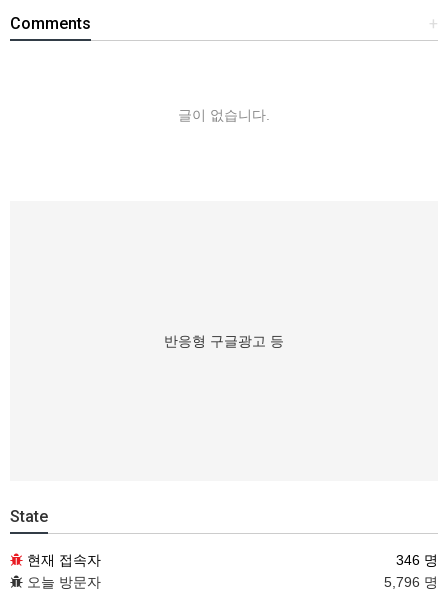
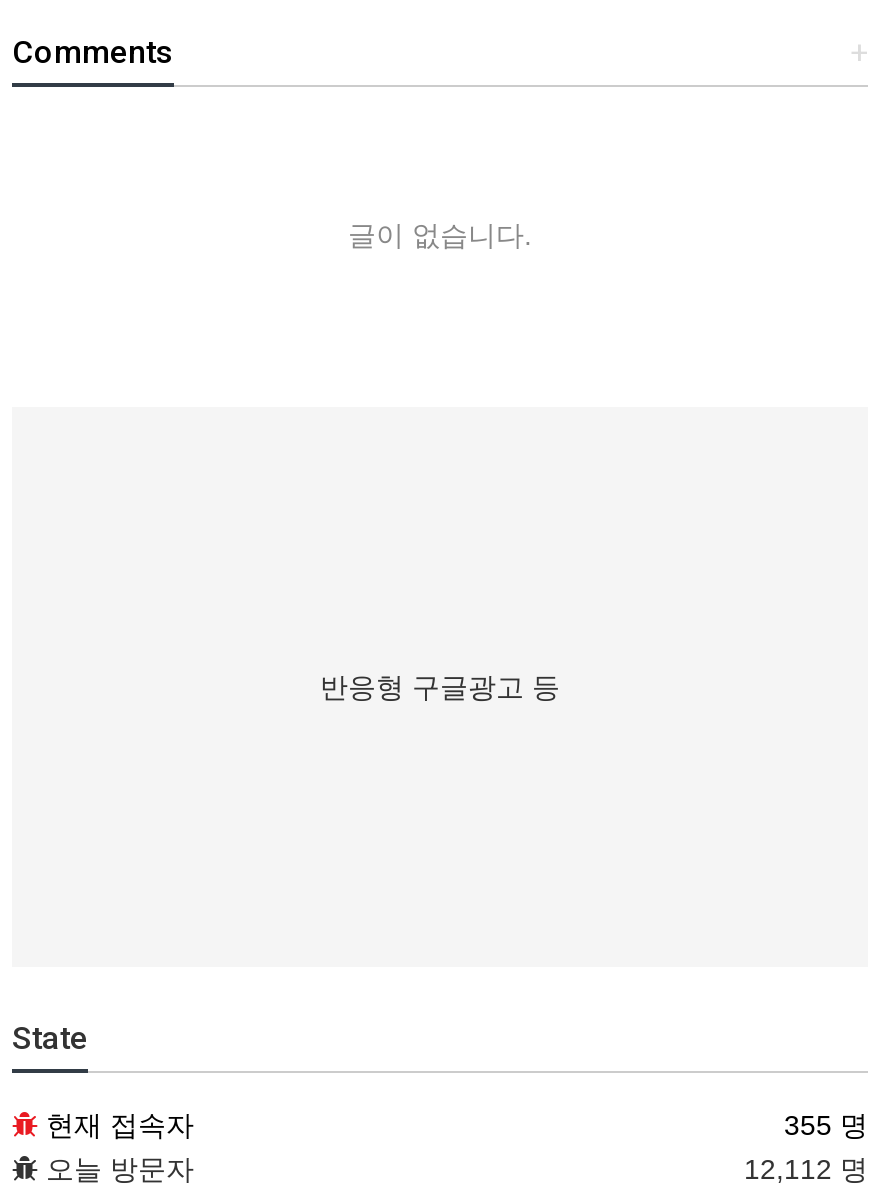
[396,552,438,568] 346 명 -> [784,1109,868,1141] 355 명
[384,574,438,590] 5,796 명 -> [744,1153,868,1185] 12,112 명

